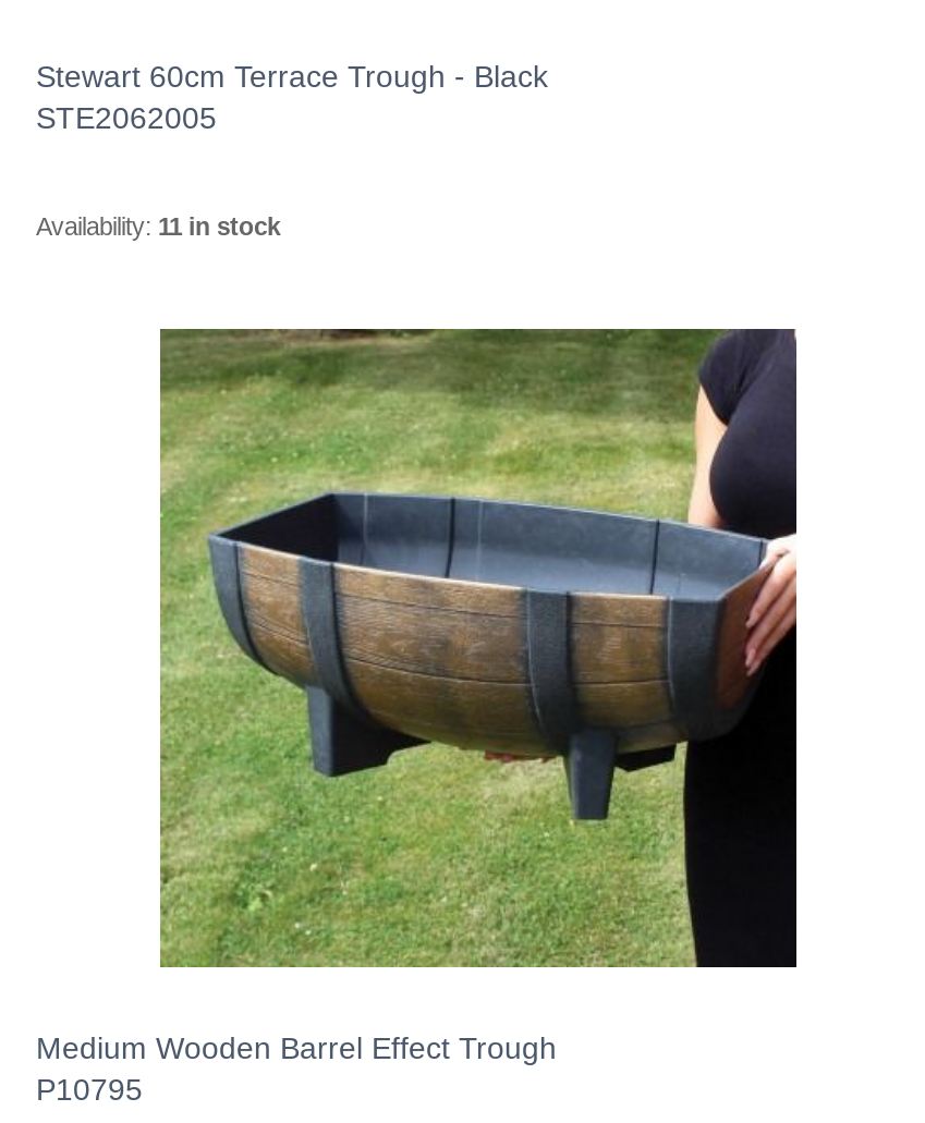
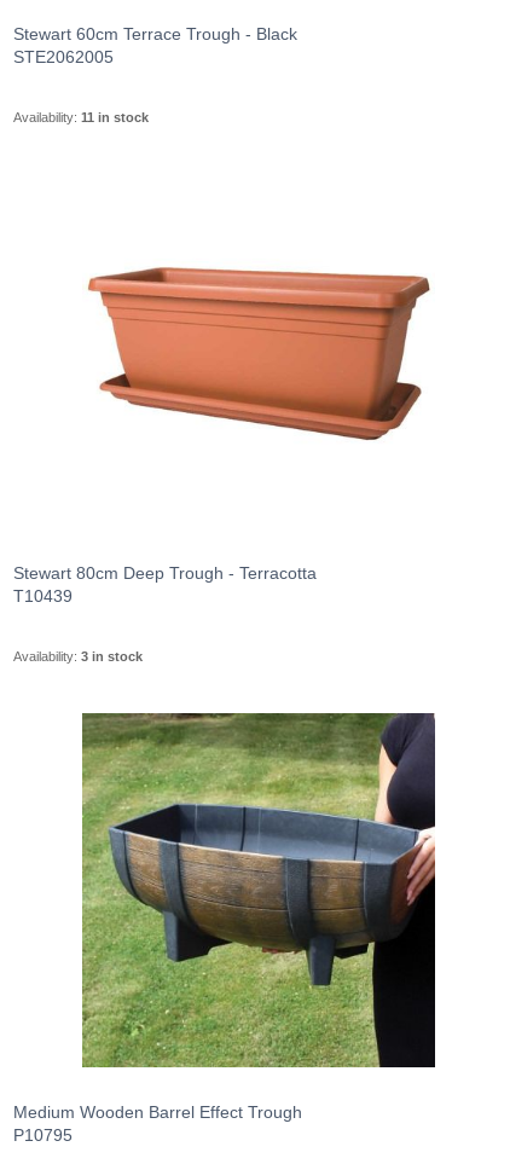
none -> [13,563,317,664] Stewart 80cm Deep Trough - Terracotta | T10439 | Availability: 3 in stock
none -> [87,266,431,441] [image]

